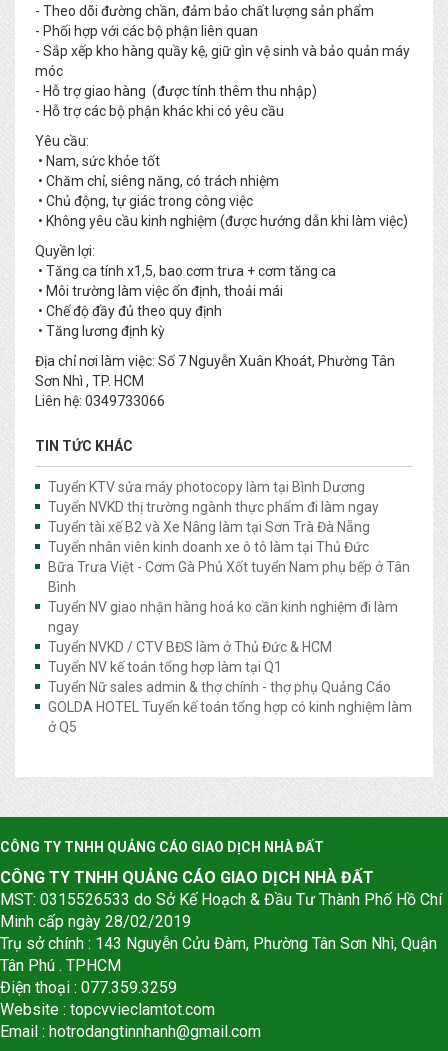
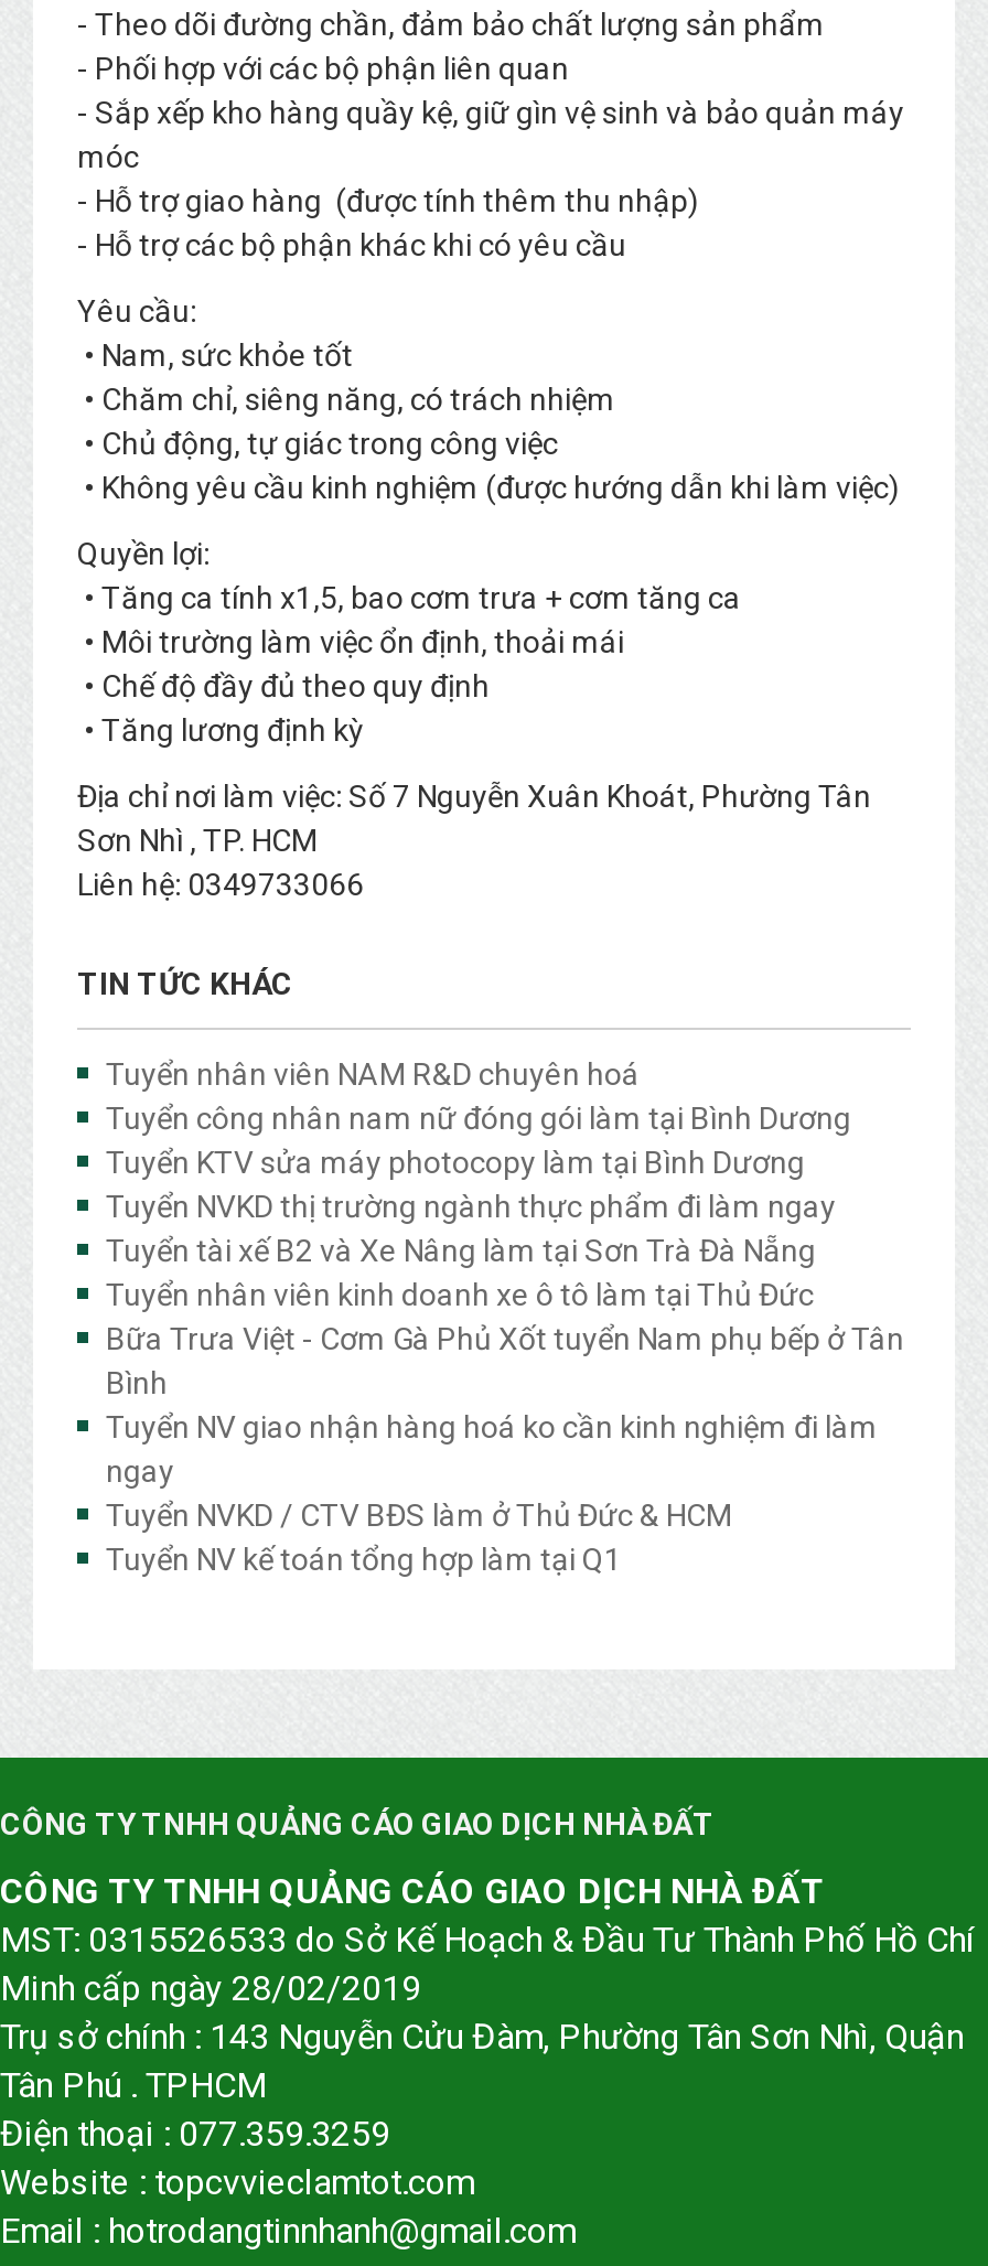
none -> [106,1055,851,1135] Tuyển nhân viên NAM R&D chuyên hoá | Tuyển công nhân nam nữ đóng gói làm tại Bình Dương
moved [48,478,410,674] -> [106,1143,904,1576]: Tuyển KTV sửa máy photocopy làm tại Bình Dương | Tuyển NVKD thị trường ngành thực phẩm đi làm ngay | Tuyển tài xế B2 và Xe Nâng làm tại Sơn Trà Đà Nẵng | ... | Tuyển NVKD / CTV BĐS làm ở Thủ Đức & HCM | Tuyển NV kế toán tổng hợp làm tại Q1
[48,678,412,734] Tuyển Nữ sales admin & thợ chính - thợ phụ Quảng Cáo | GOLDA HOTEL Tuyển kế toán tổng hợp có kinh nghiệm làm | ở Q5 -> none

